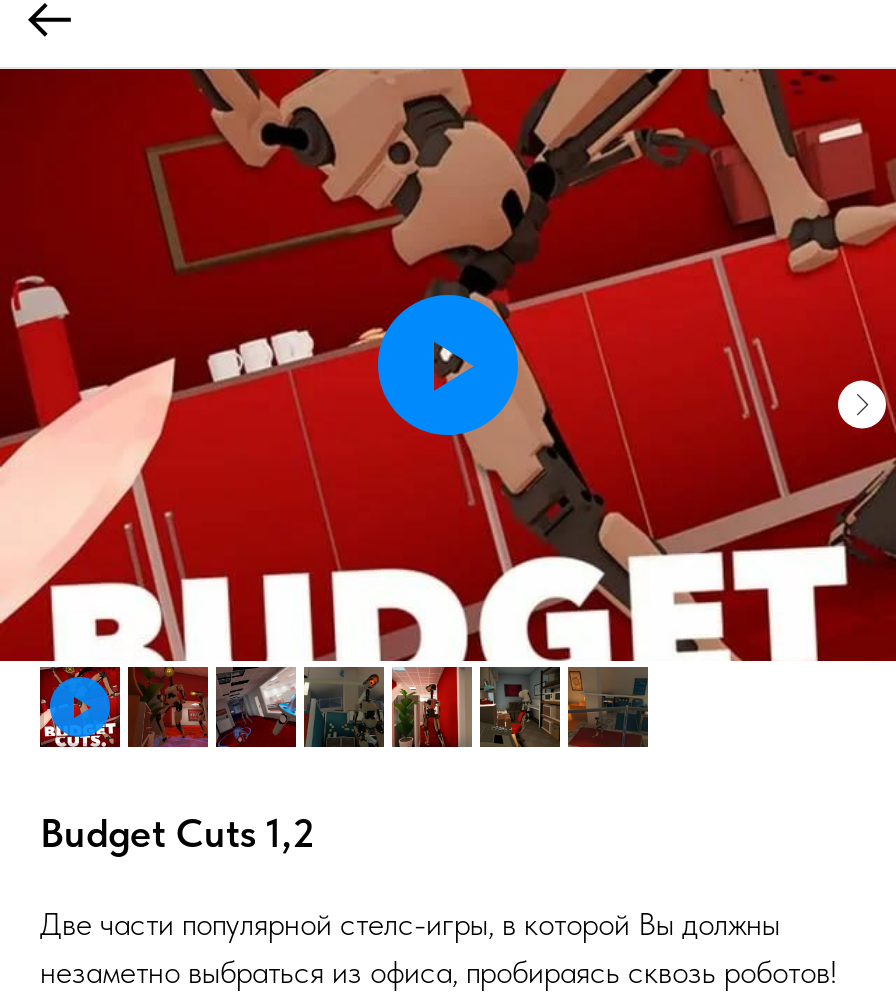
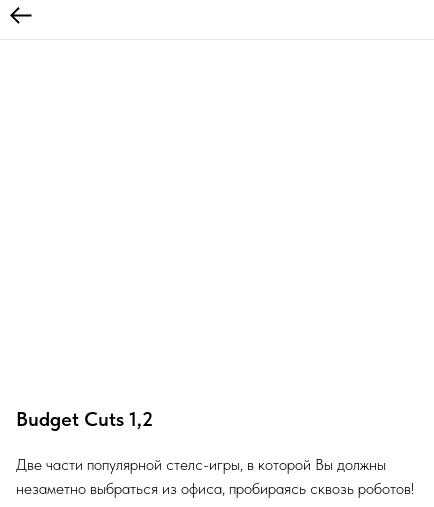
[6,67,890,749] [image] -> none

